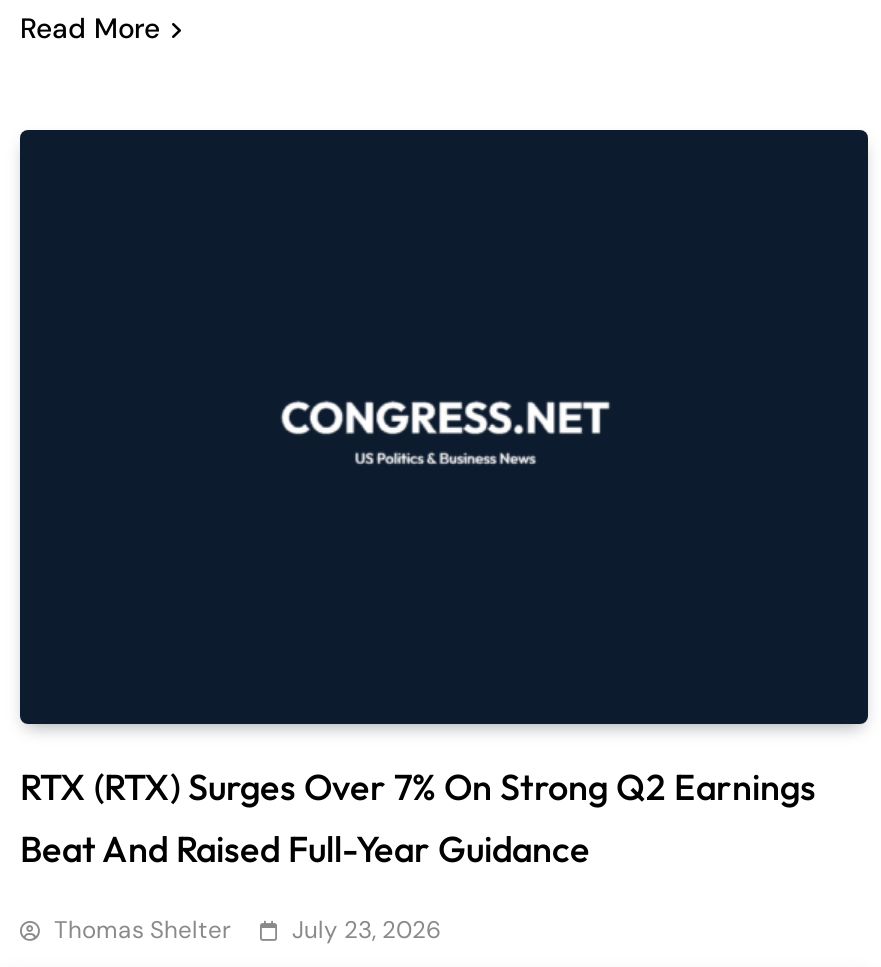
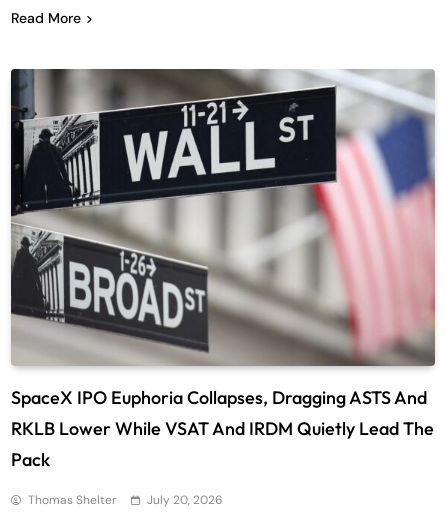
none -> [10,68,436,367] [image]
[20,764,816,872] RTX (RTX) Surges Over 7% On Strong Q2 Earnings | Beat And Raised Full-Year Guidance -> [11,386,434,471] SpaceX IPO Euphoria Collapses, Dragging ASTS And | RKLB Lower While VSAT And IRDM Quietly Lead The | Pack
[54,914,442,946] Thomas Shelter July 23, 2026 -> [28,492,223,508] Thomas Shelter July 20, 2026

